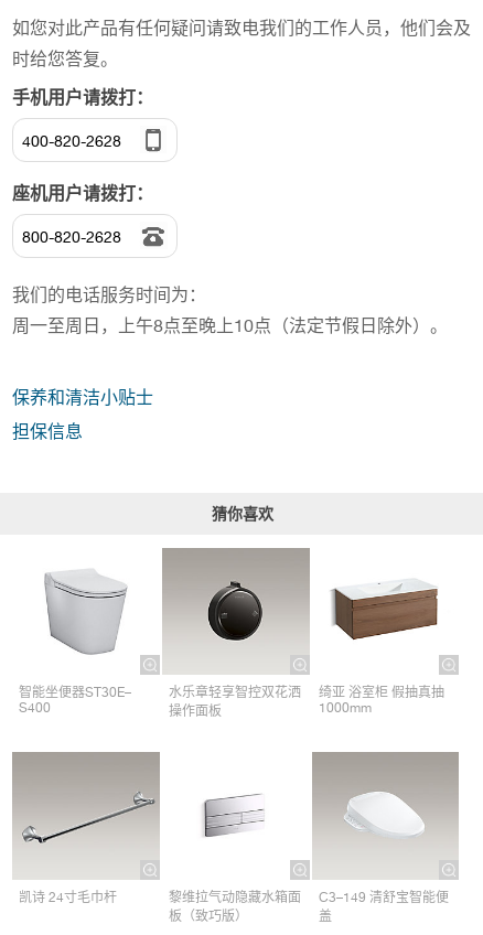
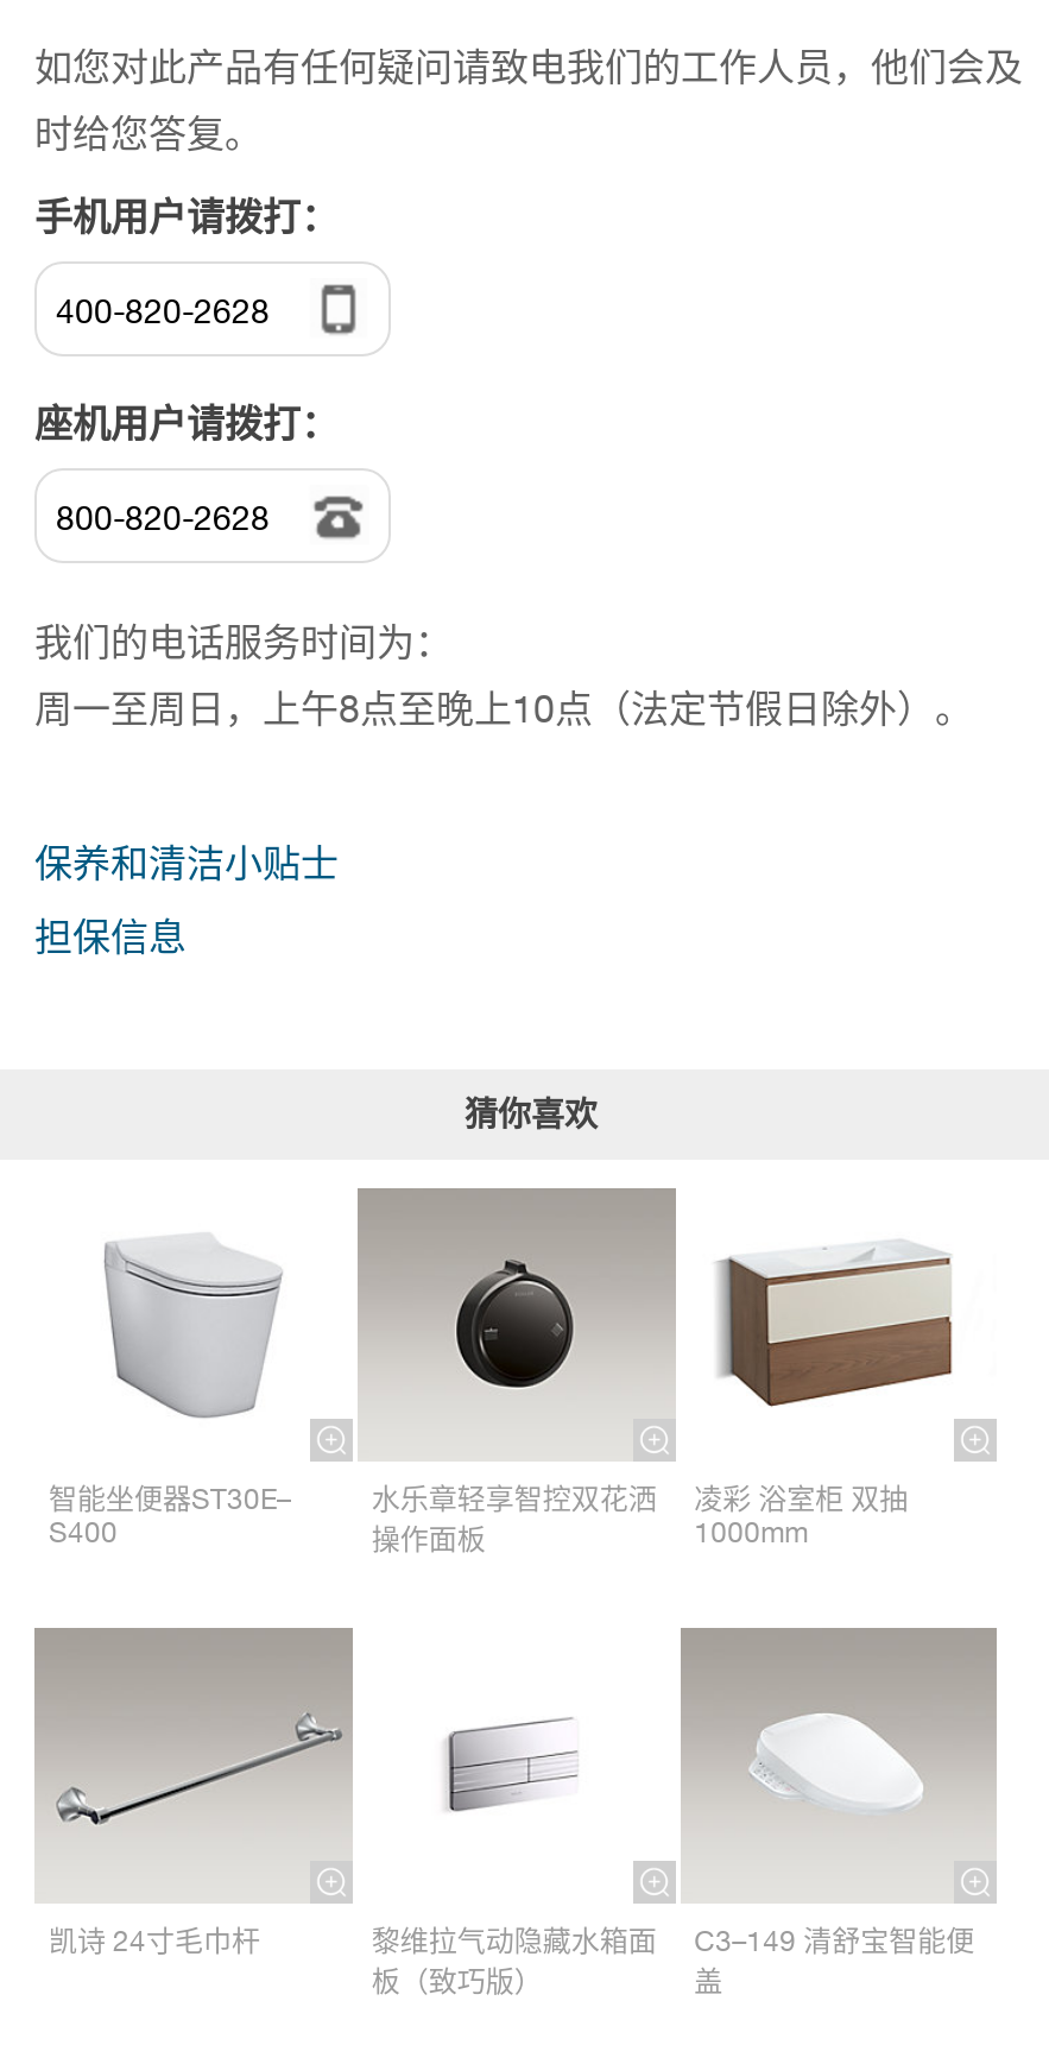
[318,573,444,700] [image] | 绮亚 浴室柜 假抽真抽 -> [694,1241,954,1517] [image] | 凌彩 浴室柜 双抽

